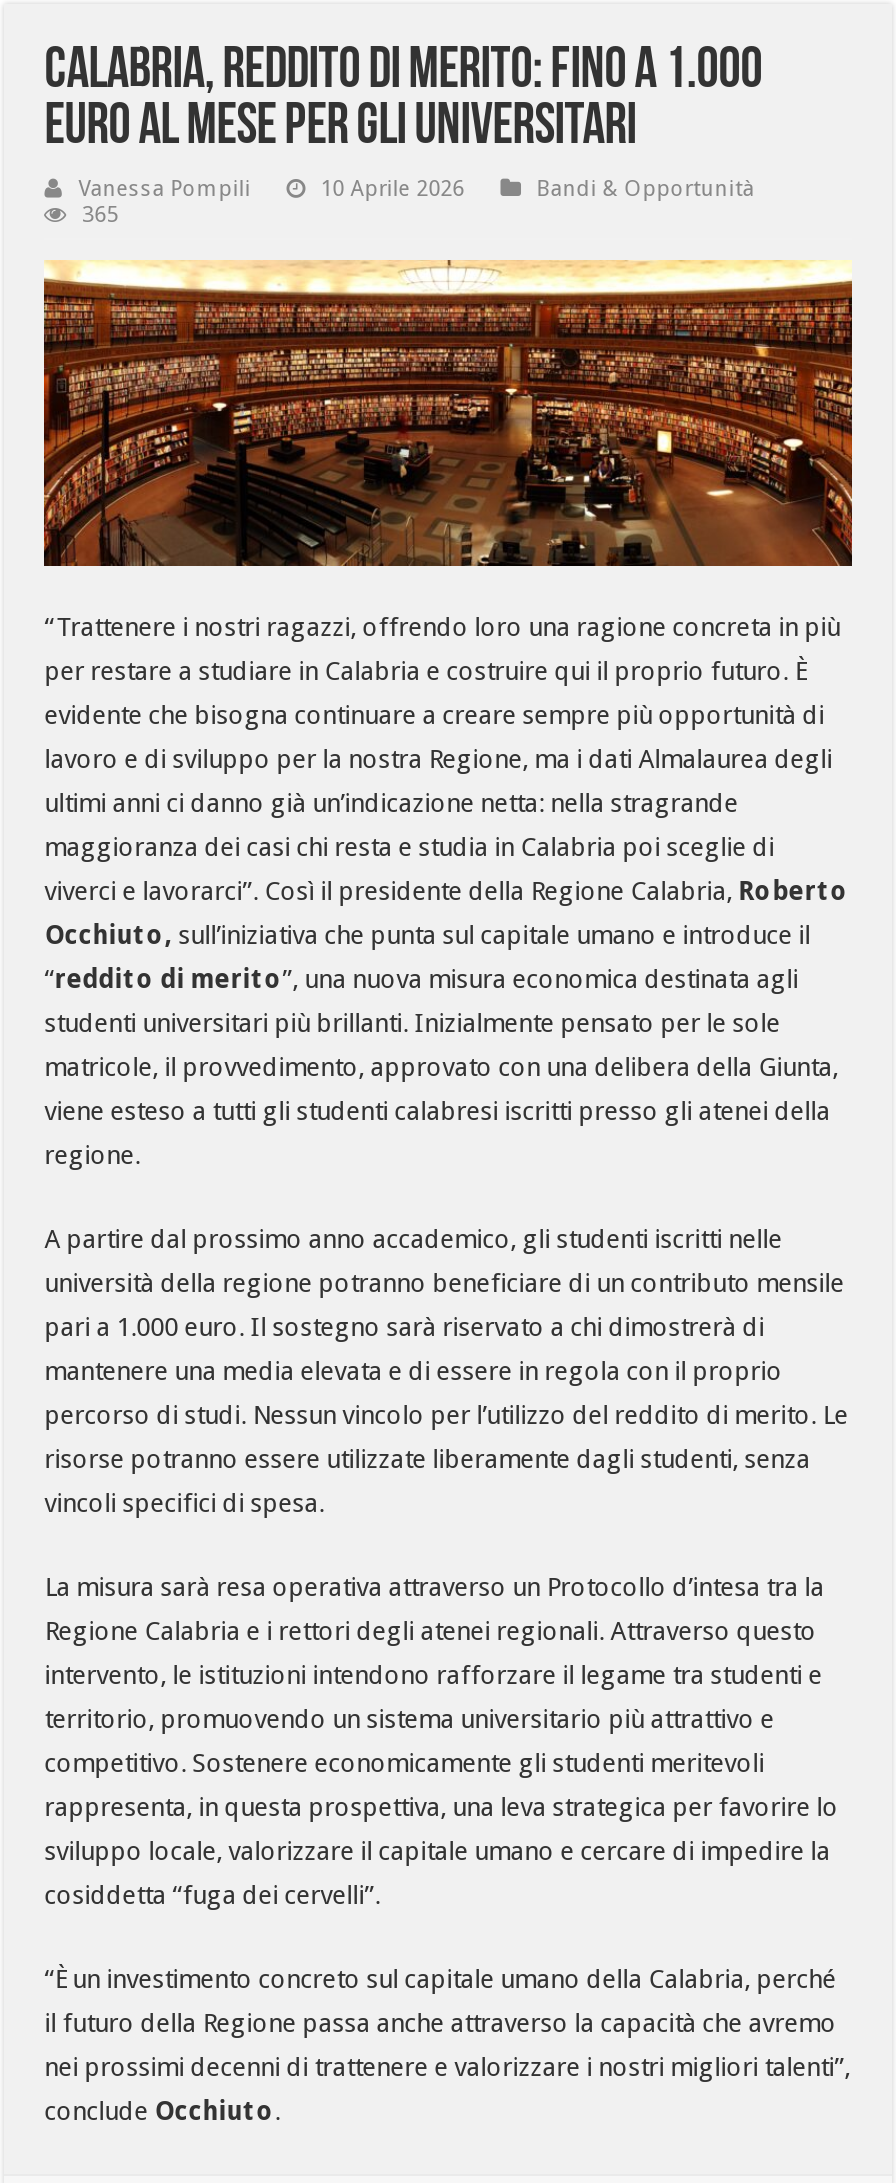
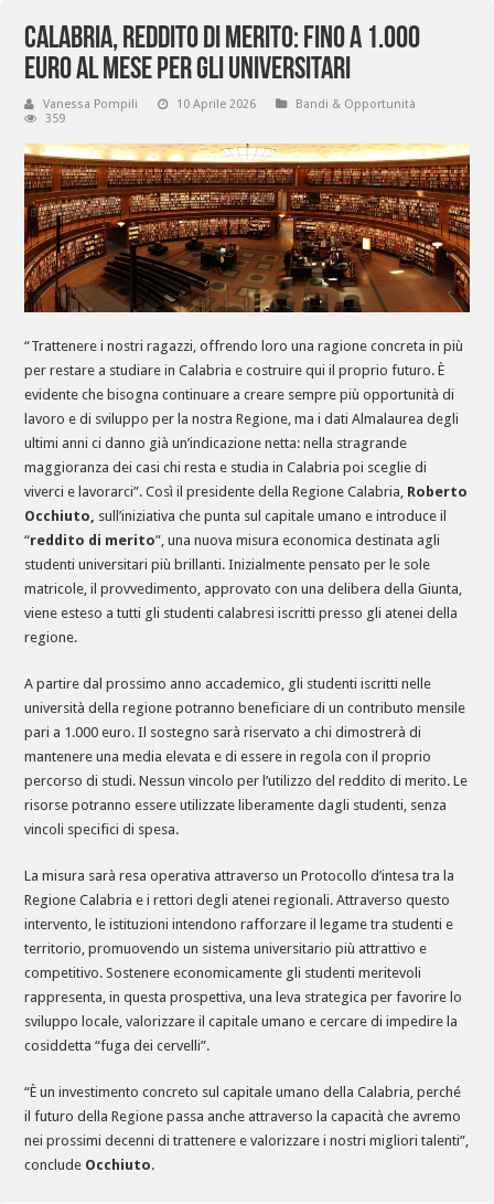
[82,202,118,228] 365 -> [45,111,65,126] 359

